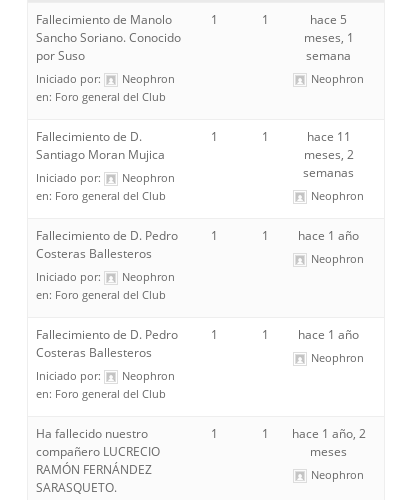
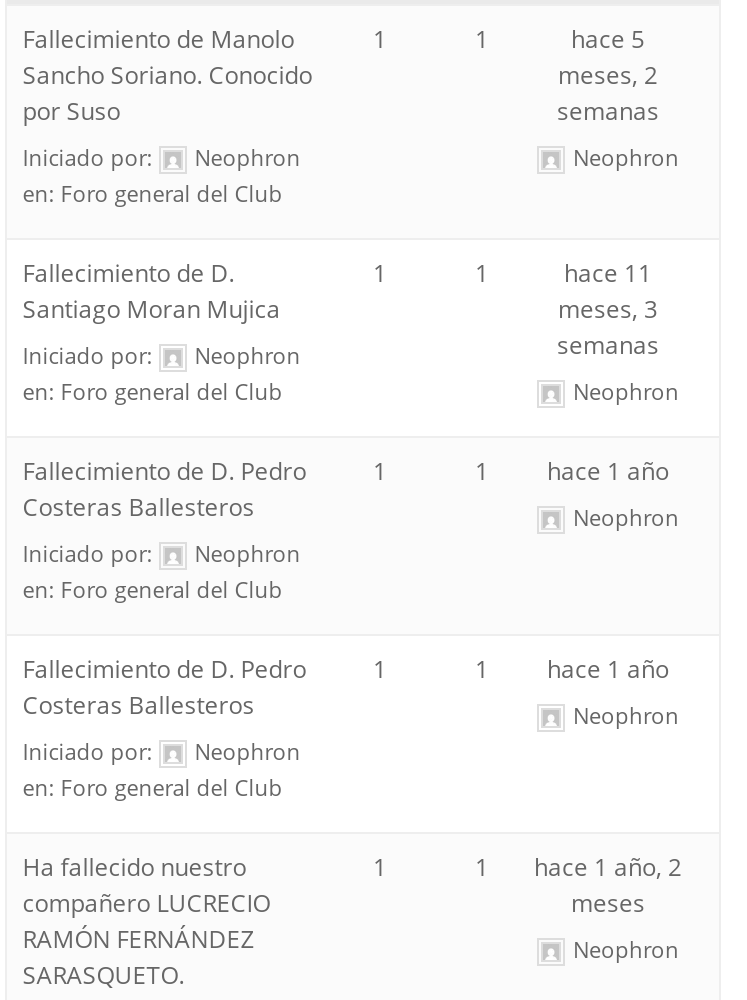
[303,29,353,64] meses, 1 | semana -> [557,58,659,128] meses, 2 | semanas
[303,146,353,163] meses, 2 -> [558,292,658,326] meses, 3

